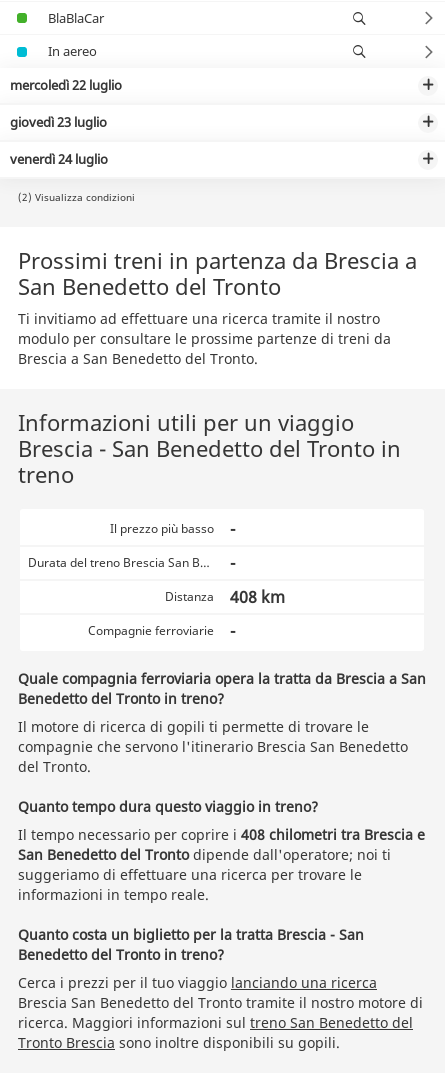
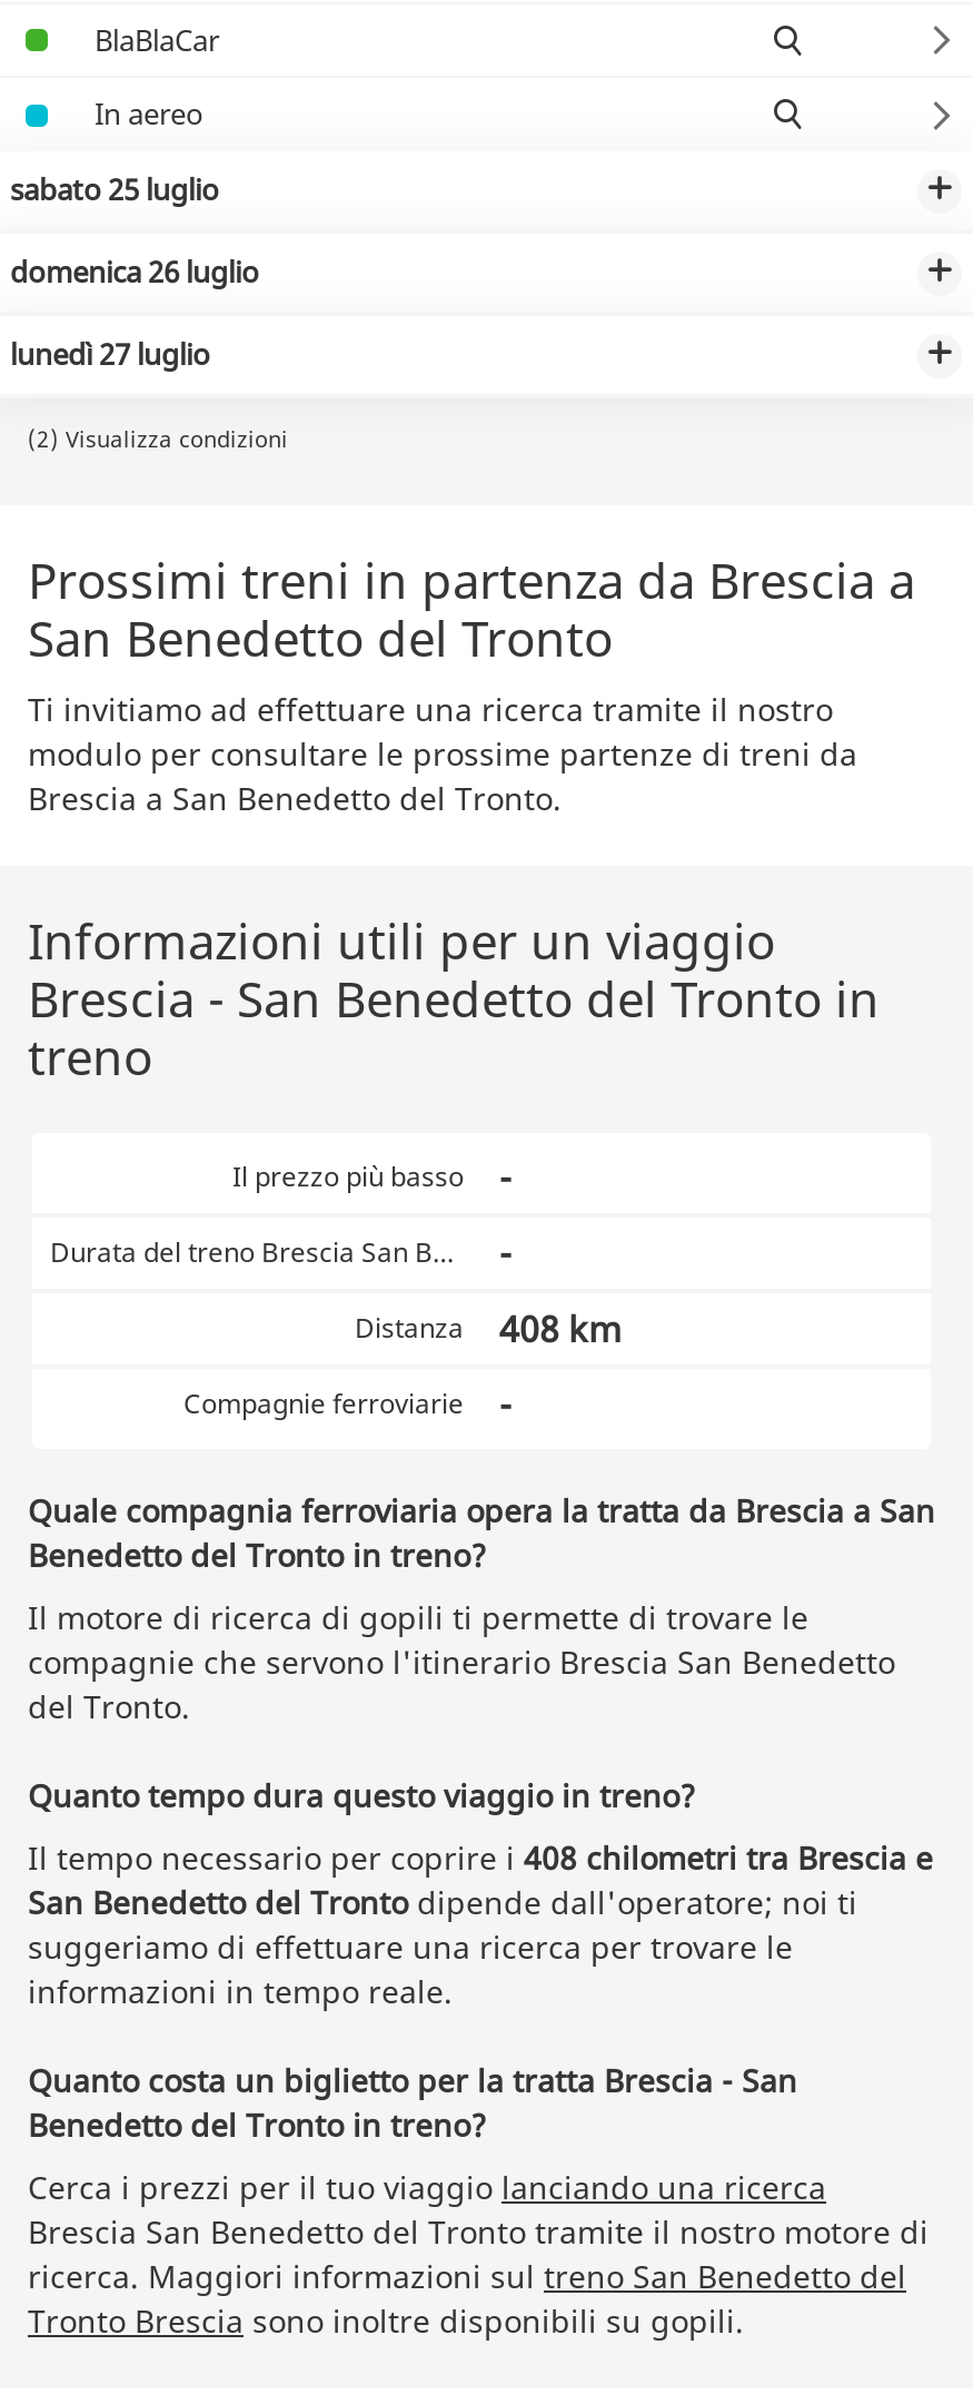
[10,76,122,94] mercoledì 22 luglio -> [10,169,219,209] sabato 25 luglio
[10,113,107,131] giovedì 23 luglio -> [10,252,259,292] domenica 26 luglio
[10,150,108,168] venerdì 24 luglio -> [10,334,210,374] lunedì 27 luglio

